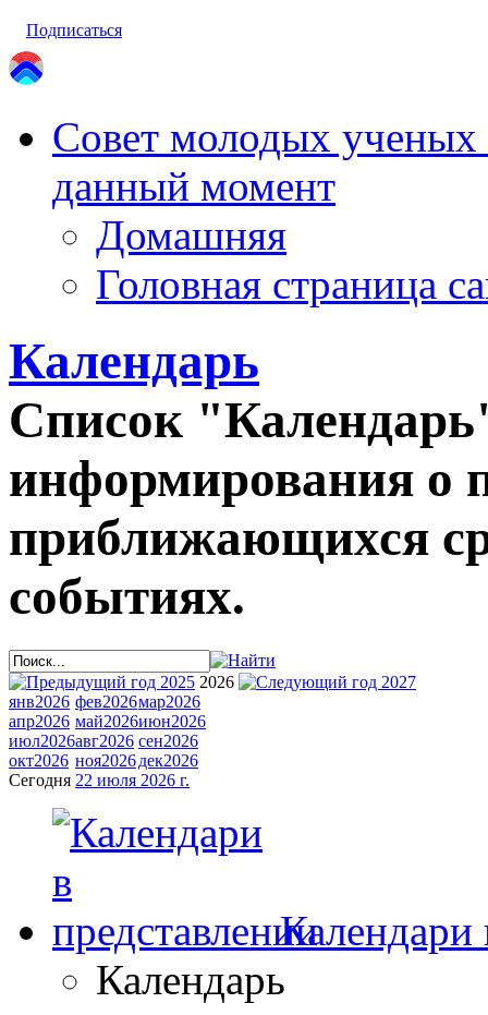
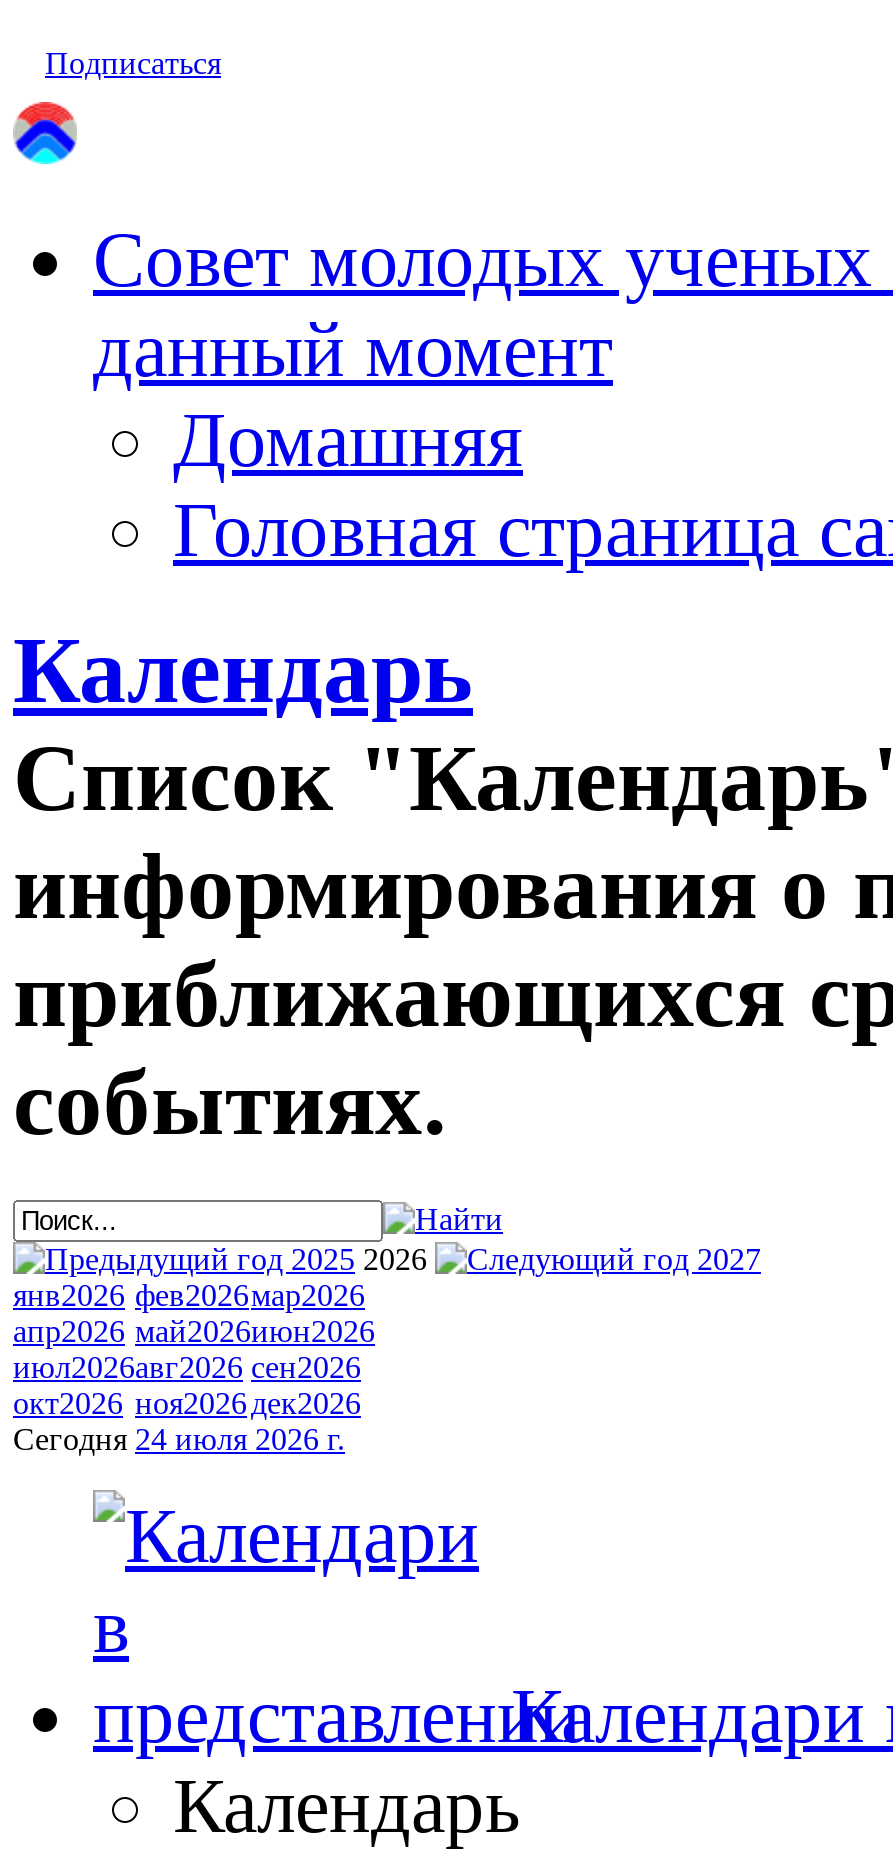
[9,771,190,789] Сегодня 22 июля 2026 г. -> [13,1422,345,1456] Сегодня 24 июля 2026 г.

